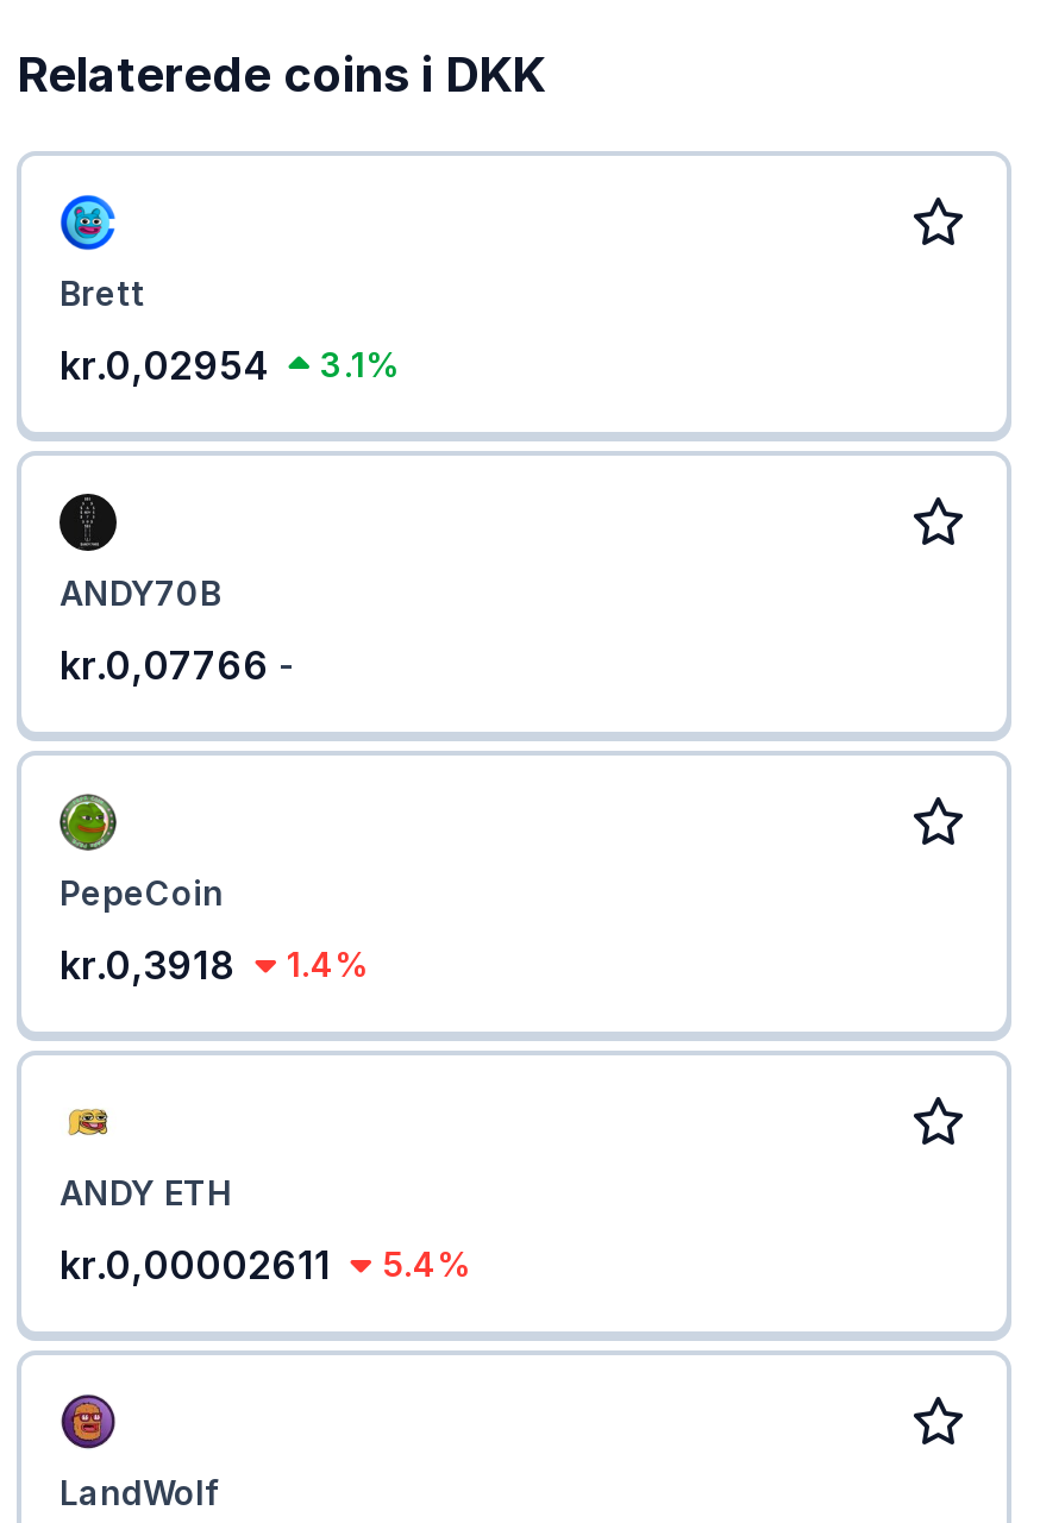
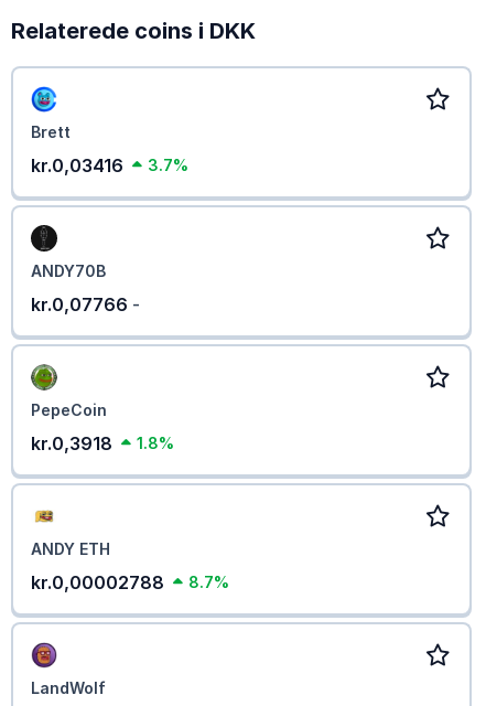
[59,341,399,389] kr.0,02954 | 3.1% -> [31,154,188,176] kr.0,03416 | 3.7%
[59,941,368,989] kr.0,3918 1.4% -> [31,432,174,454] kr.0,3918 1.8%
[59,1241,470,1289] kr.0,00002611 | 5.4% -> [31,571,229,593] kr.0,00002788 | 8.7%

